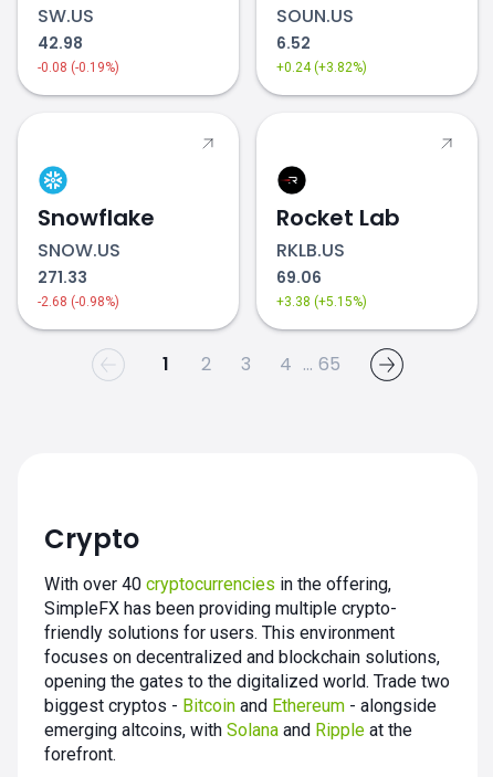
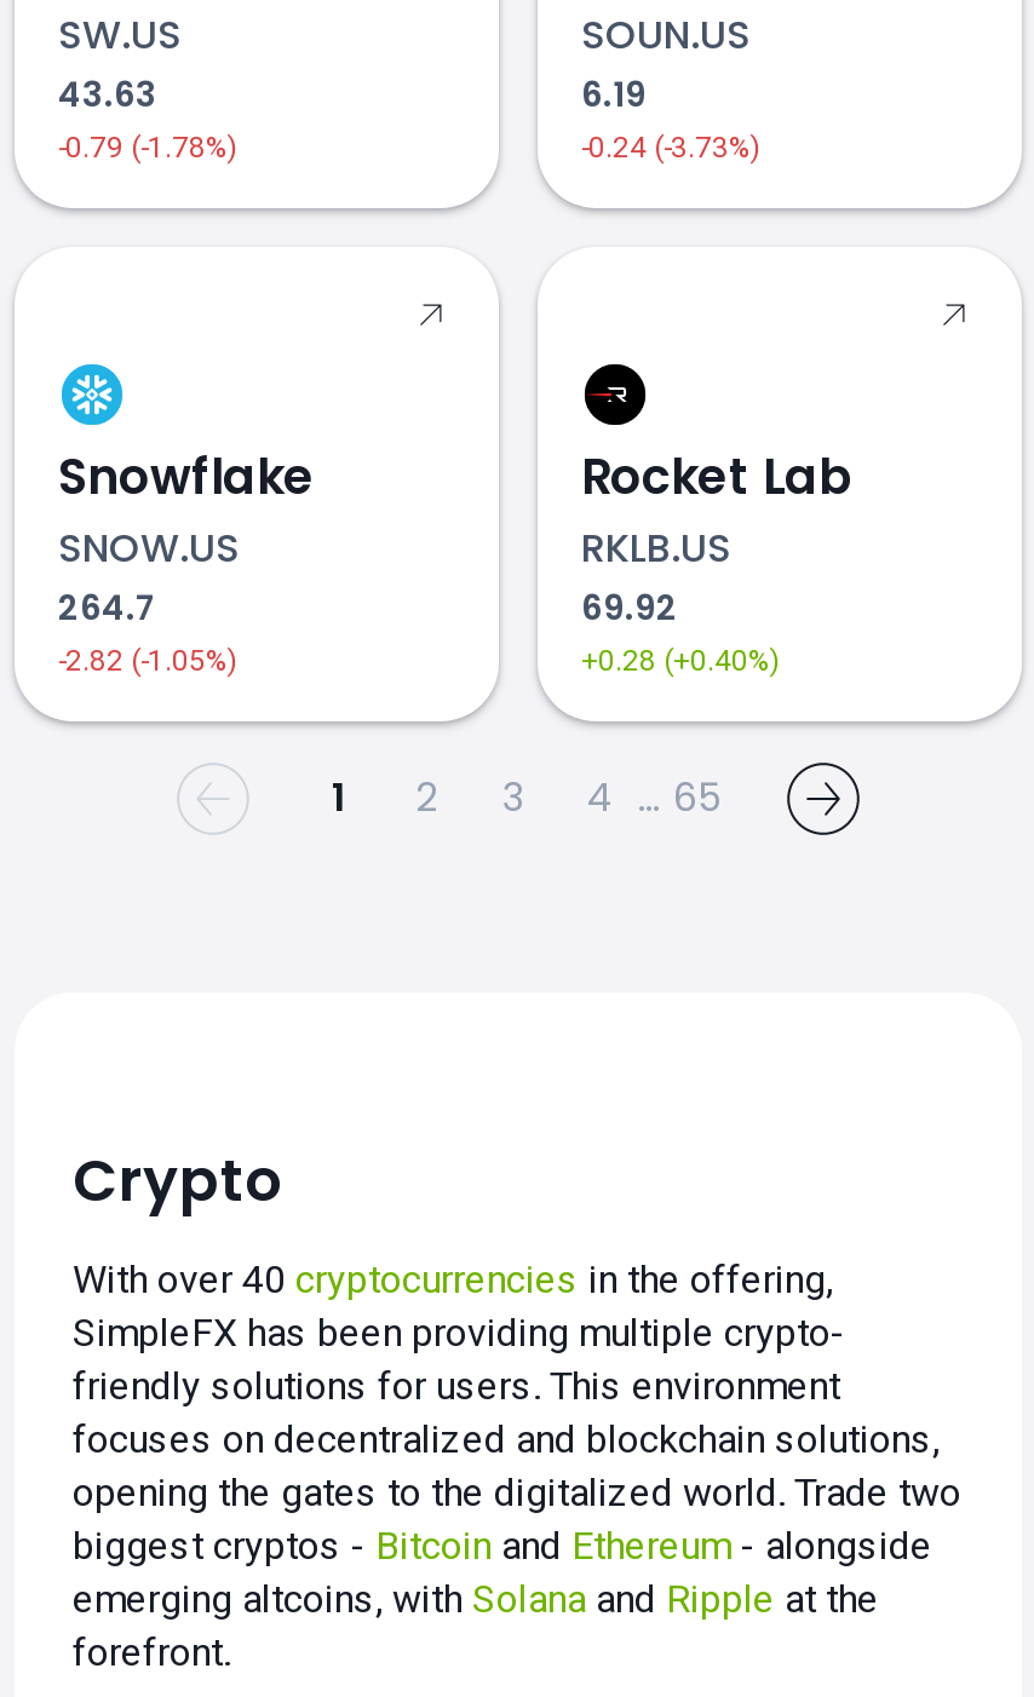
[38,32,86,54] 42.98 -> [58,70,165,119] 43.63
[276,32,314,54] 6.52 -> [581,70,654,119] 6.19
[38,60,126,75] -0.08 (-0.19%) -> [58,131,252,165] -0.79 (-1.78%)
[276,60,374,75] +0.24 (+3.82%) -> [581,131,775,165] -0.24 (-3.73%)
[38,266,91,288] 271.33 -> [58,583,165,632] 264.7
[276,266,325,288] 69.06 -> [581,583,685,632] 69.92
[38,294,126,309] -2.68 (-0.98%) -> [58,644,252,678] -2.82 (-1.05%)
[276,294,374,309] +3.38 (+5.15%) -> [581,644,794,678] +0.28 (+0.40%)

